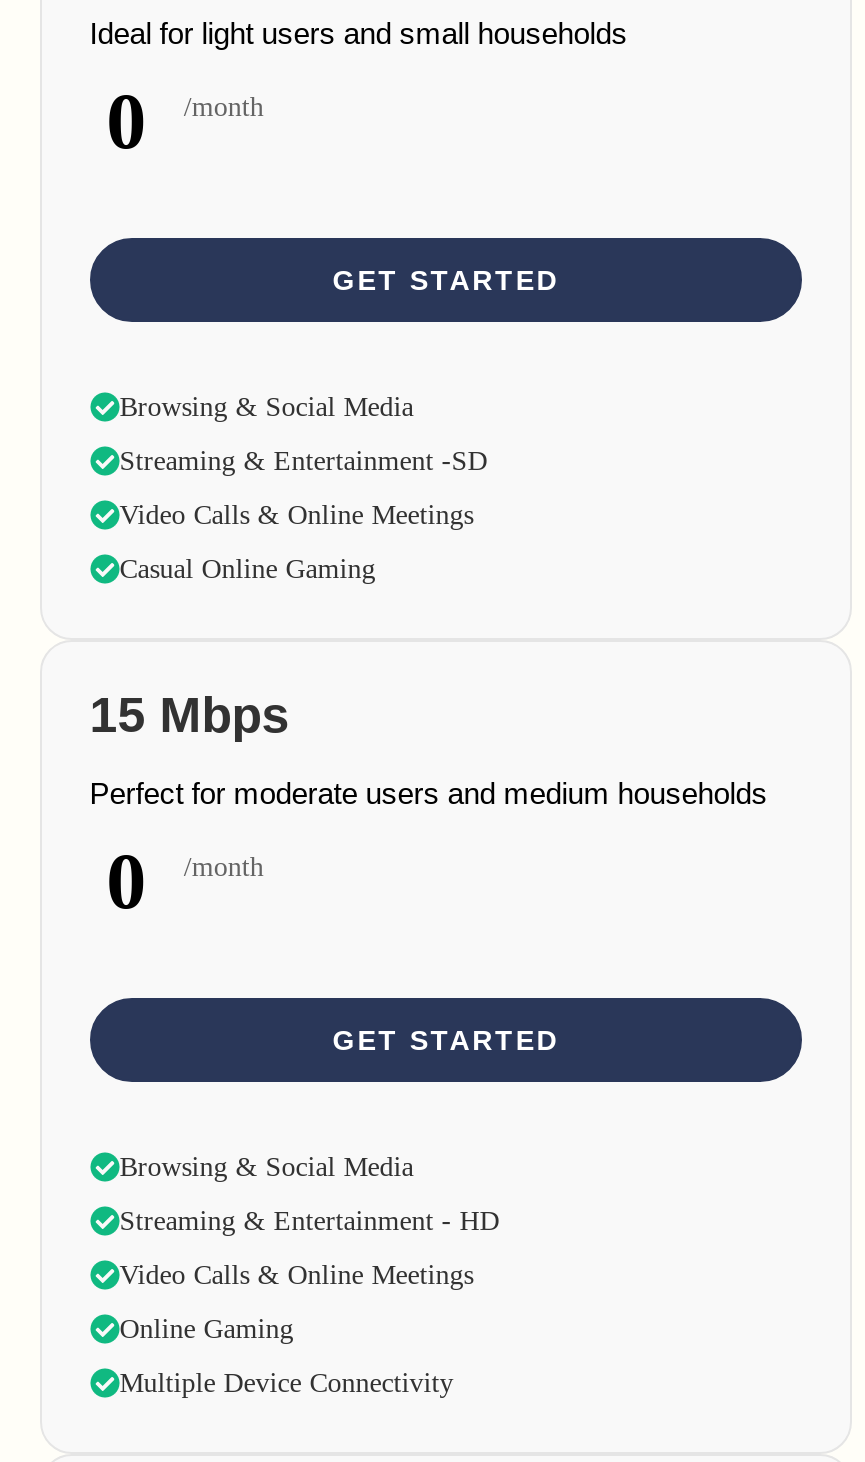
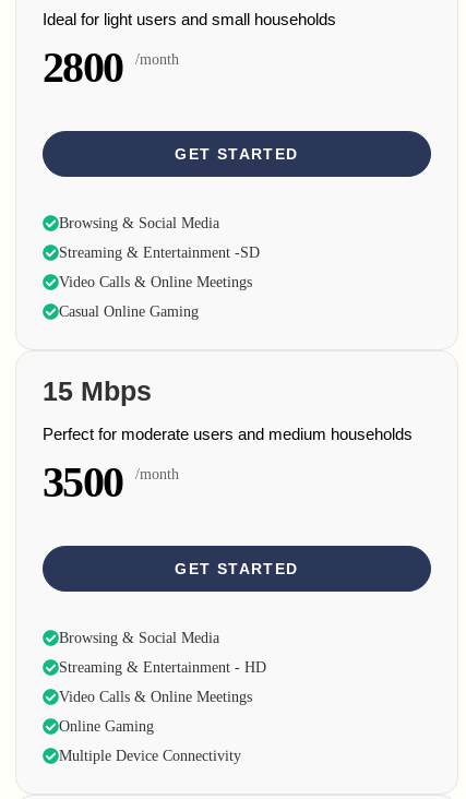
[89,76,264,166] 0 /month -> [42,43,179,92] 2800 /month
[89,836,264,926] 0 /month -> [42,457,179,506] 3500 /month

